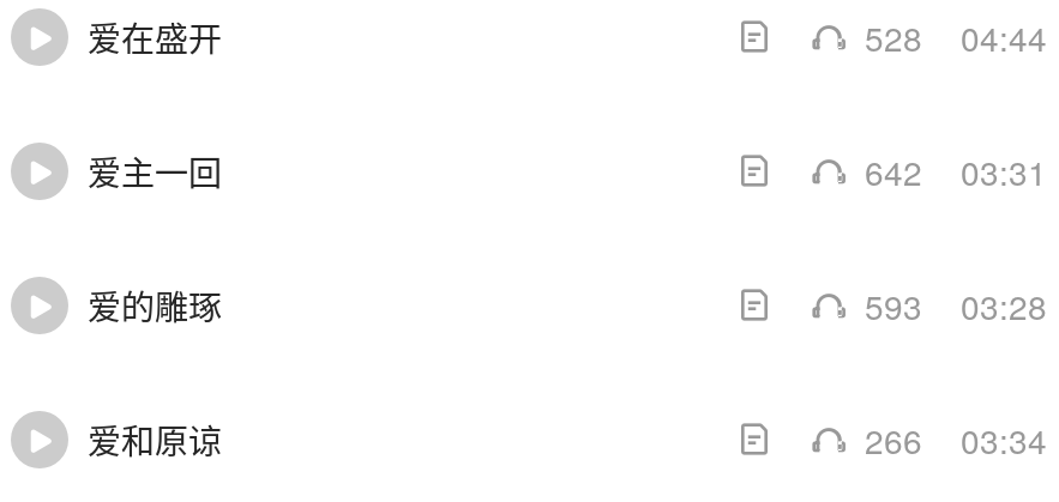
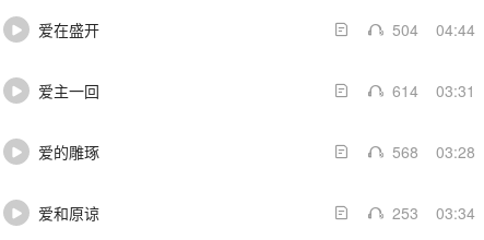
[865,13,1047,61] 528 04:44 -> [392,19,475,40] 504 04:44
[865,147,1047,195] 642 03:31 -> [392,80,475,101] 614 03:31
[865,282,1047,329] 593 03:28 -> [392,141,475,163] 568 03:28
[865,416,1047,464] 266 03:34 -> [392,202,475,224] 253 03:34

